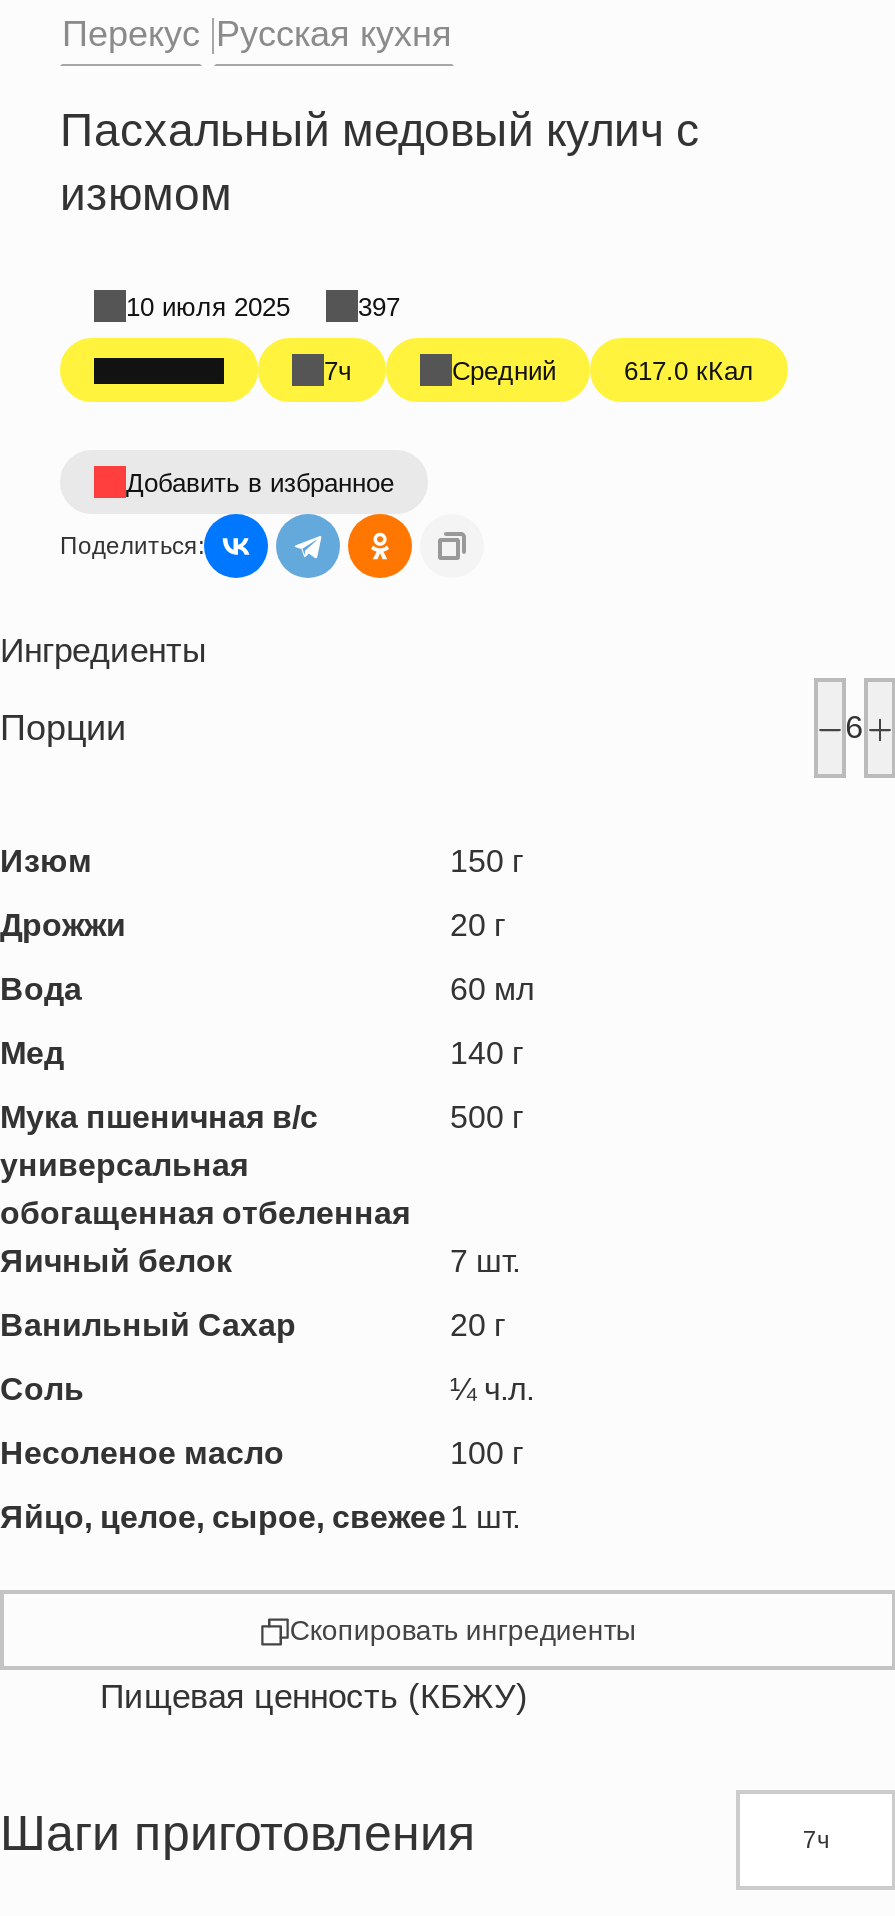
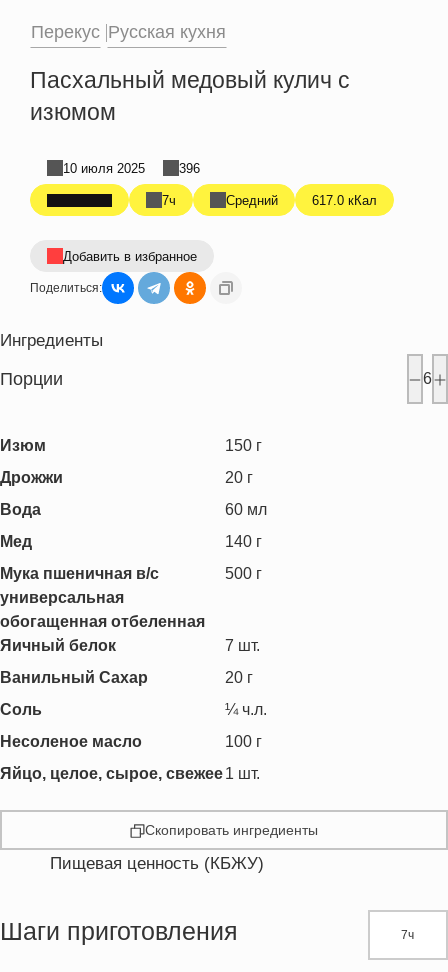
[358,291,400,321] 397 -> [179,160,200,175] 396

